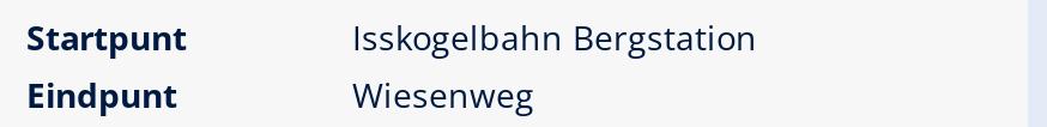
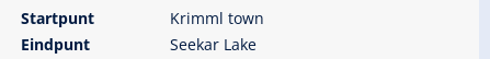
[352,15,757,60] Isskogelbahn Bergstation -> [170,8,264,29] Krimml town
[352,72,534,118] Wiesenweg -> [170,34,257,55] Seekar Lake

